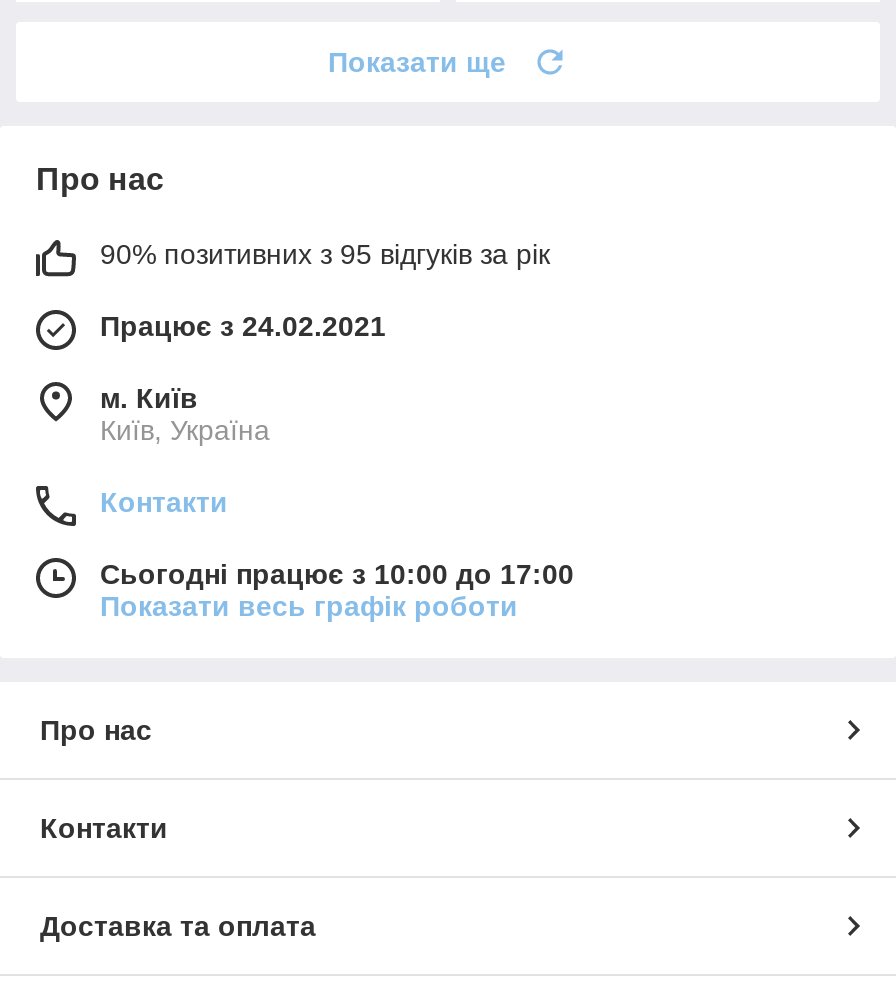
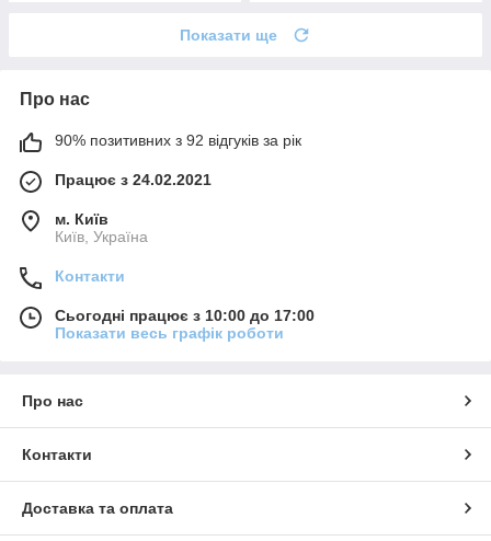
[100,238,550,270] 90% позитивних з 95 відгуків за рік -> [55,131,301,149] 90% позитивних з 92 відгуків за рік

